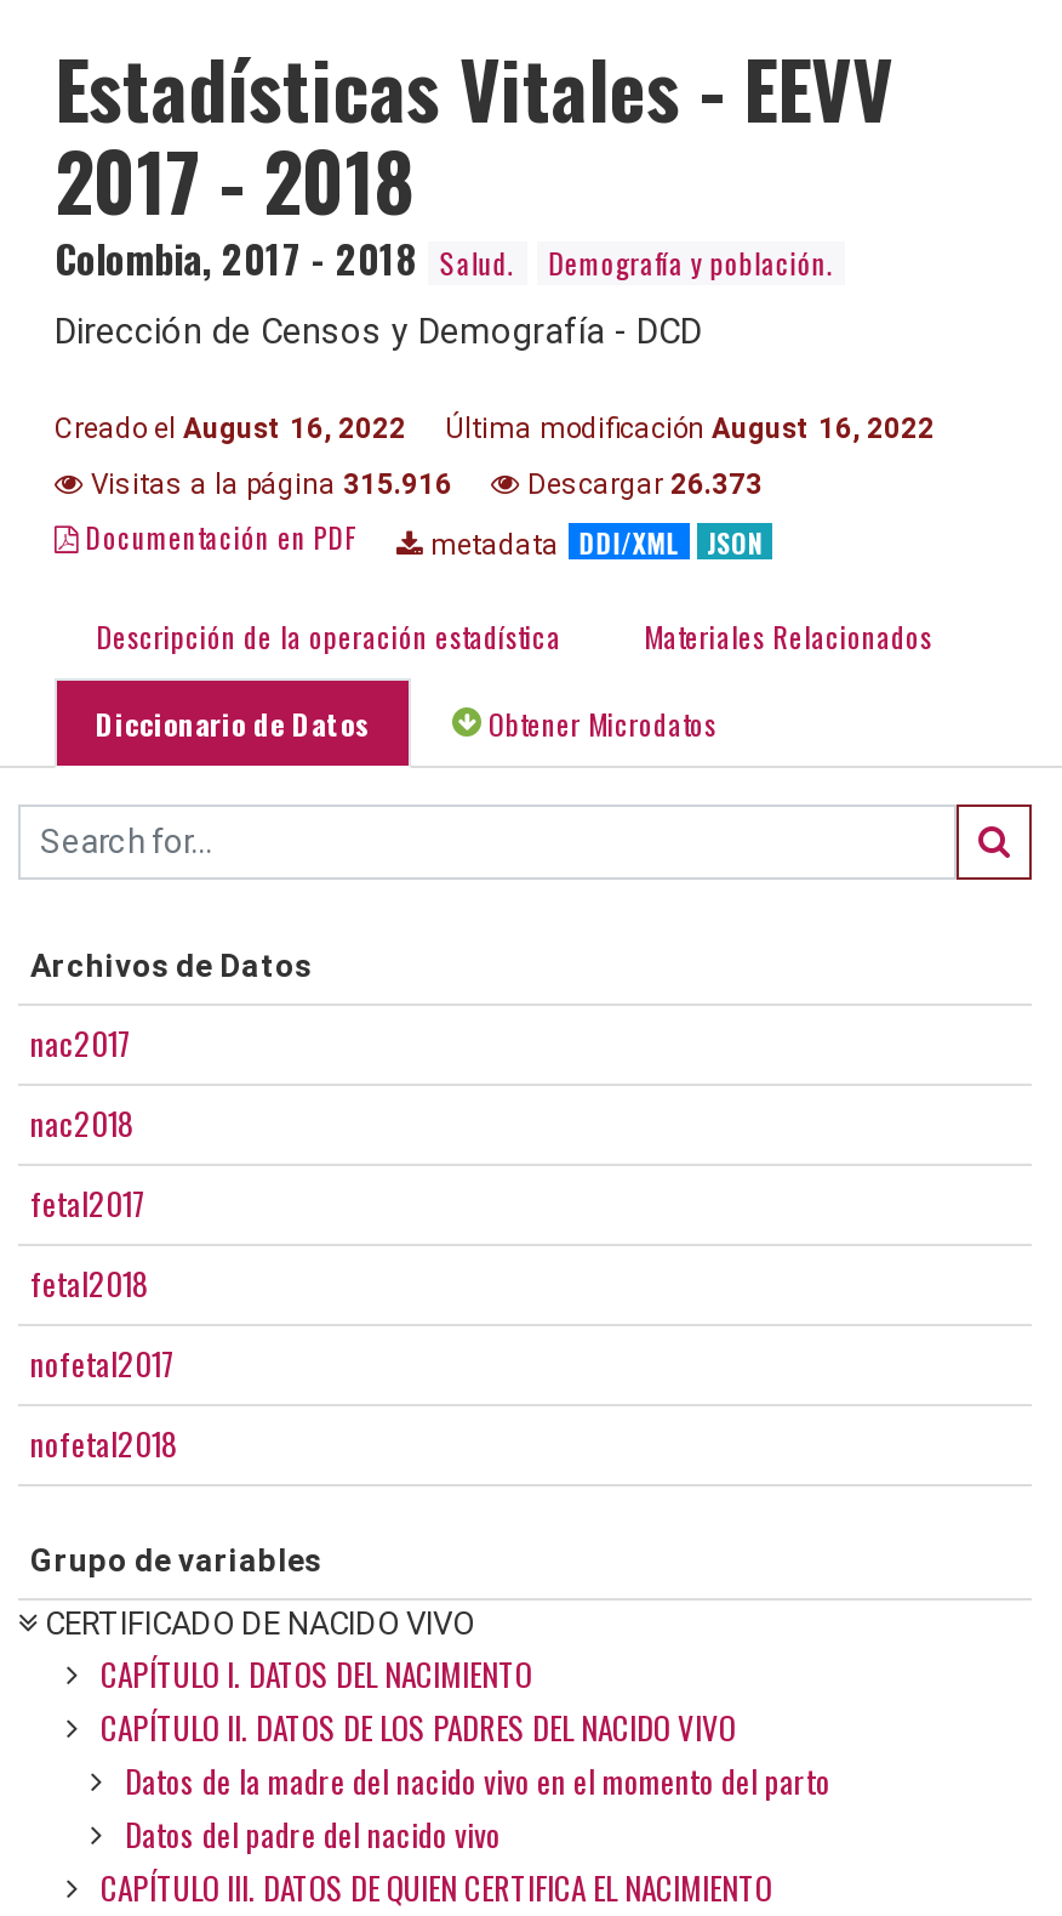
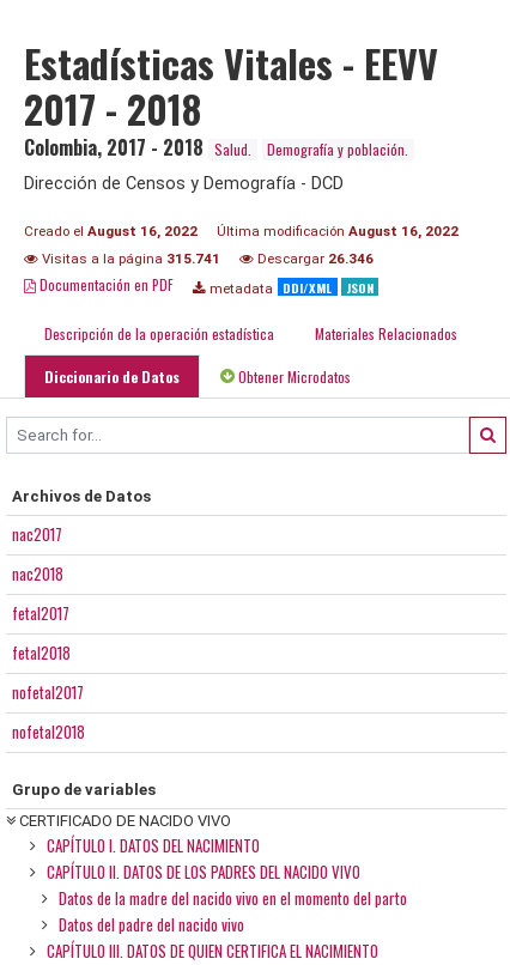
[84,466,452,500] Visitas a la página 315.916 -> [38,250,220,267] Visitas a la página 315.741
[520,466,763,500] Descargar 26.373 -> [254,250,374,267] Descargar 26.346

